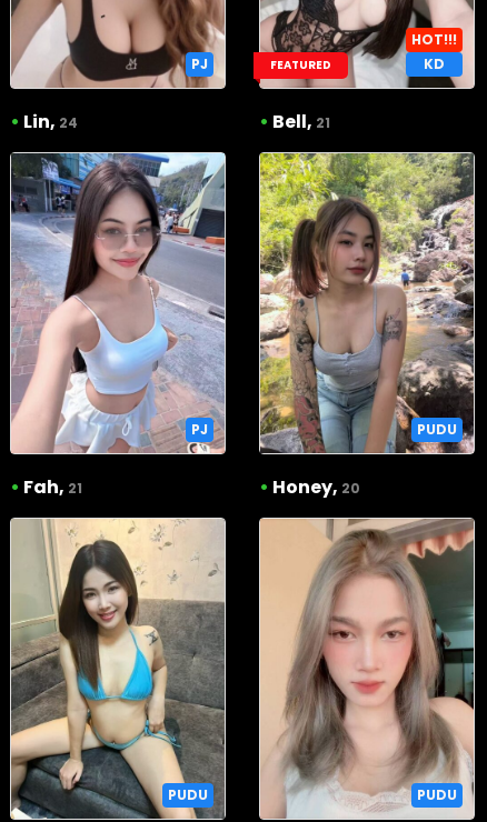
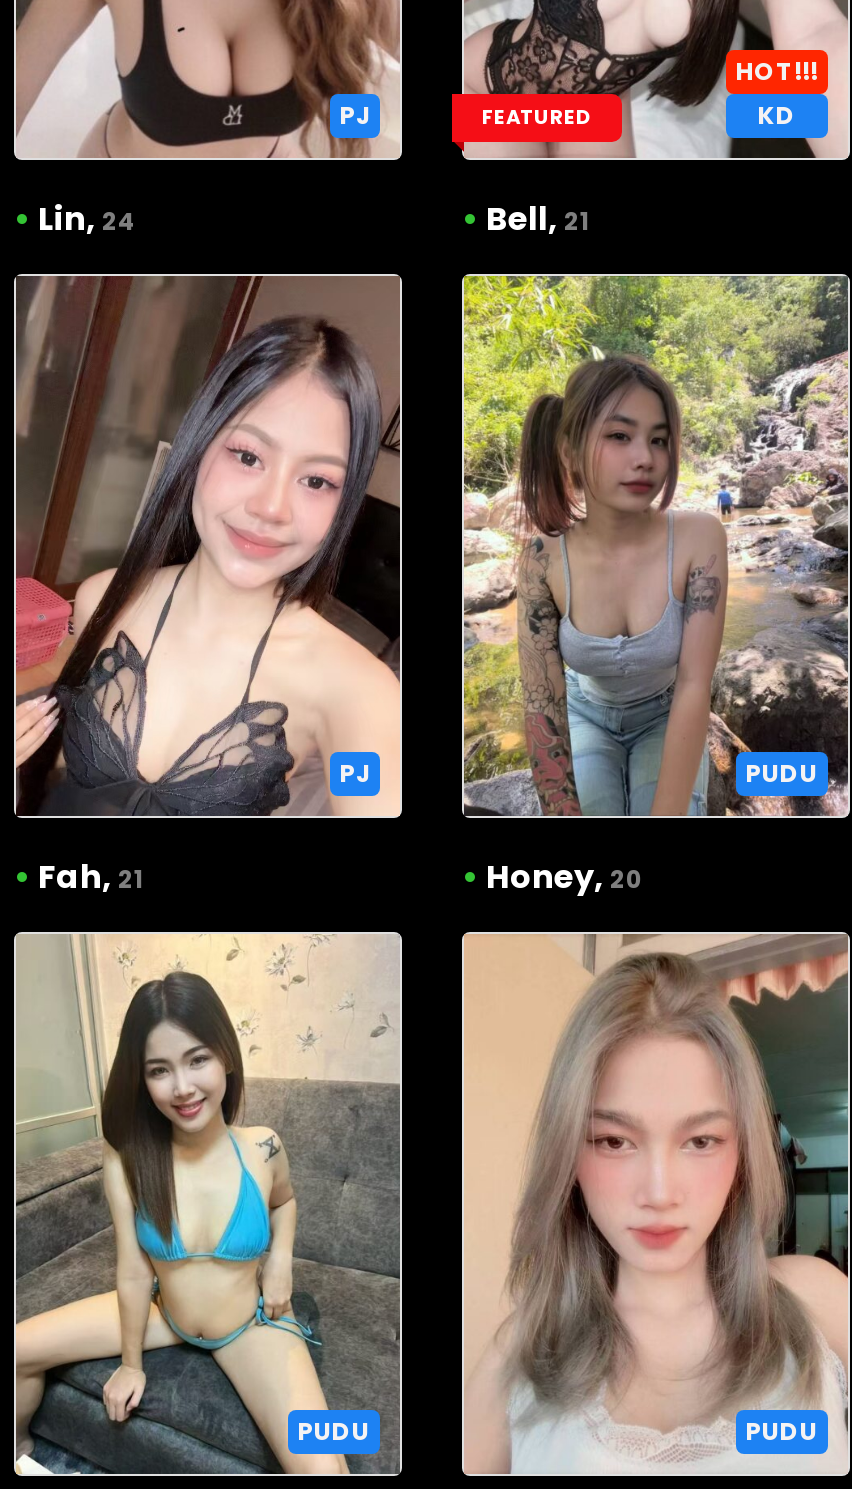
[10,152,226,454] [image] -> [14,274,402,818] [image]

